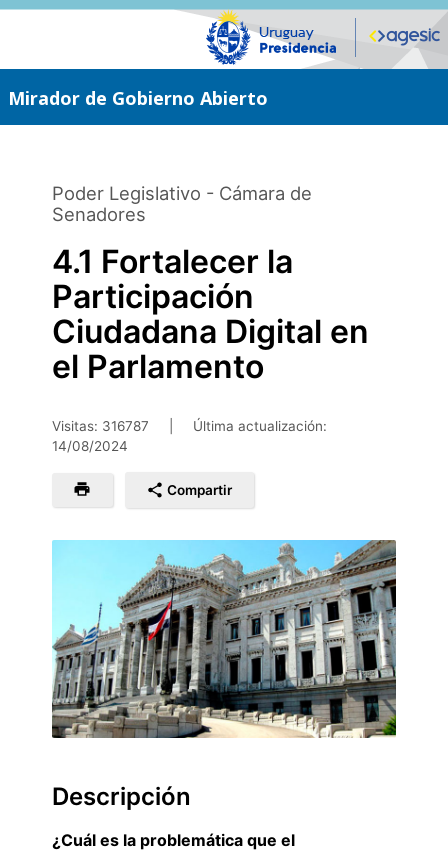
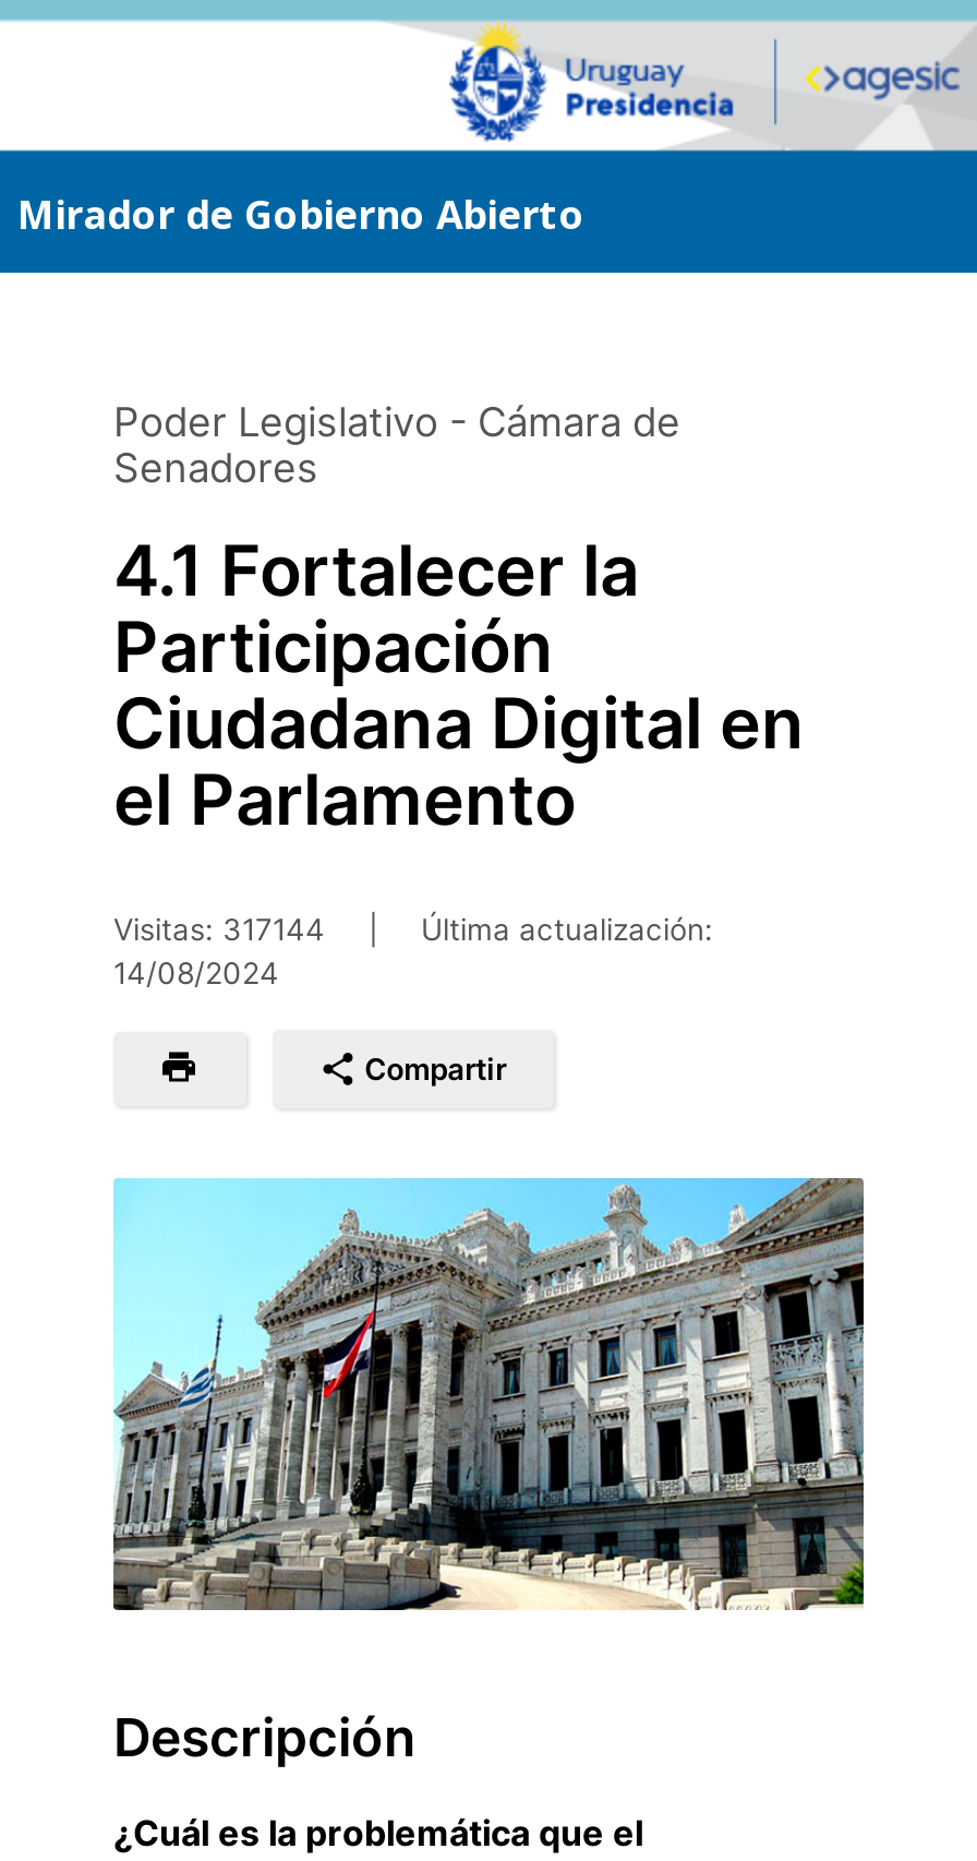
[52,418,153,434] Visitas: 316787 -> [113,912,334,946] Visitas: 317144

